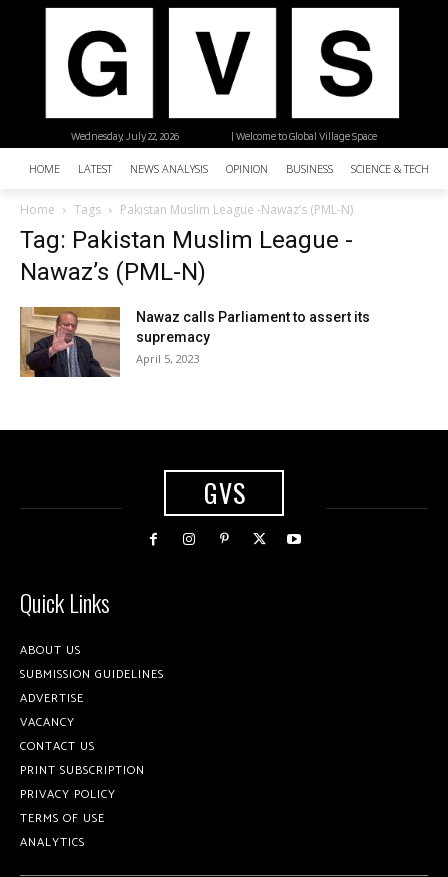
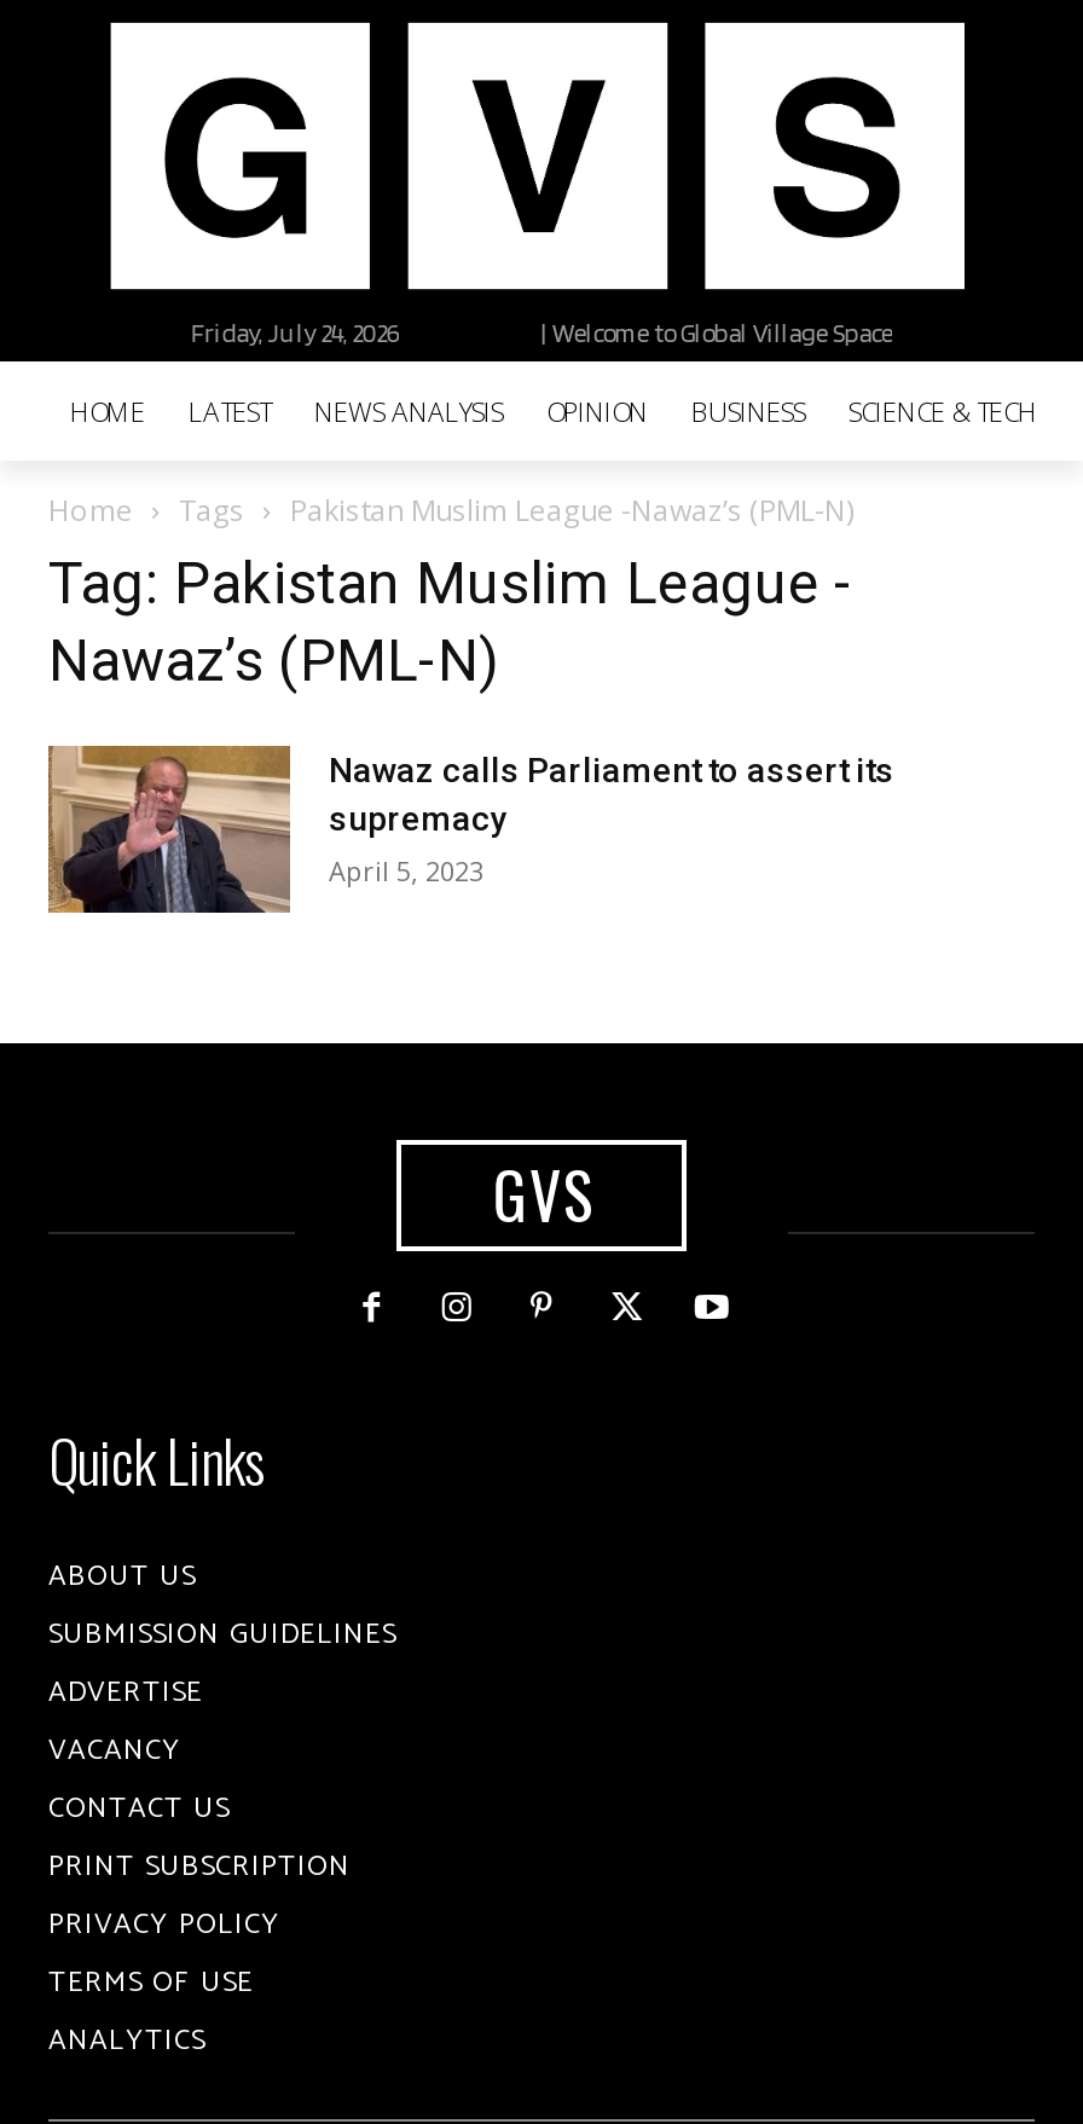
[71,129,179,143] Wednesday, July 22, 2026 -> [190,316,398,350] Friday, July 24, 2026

